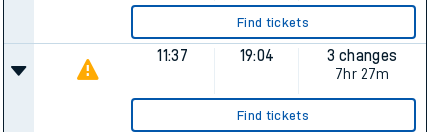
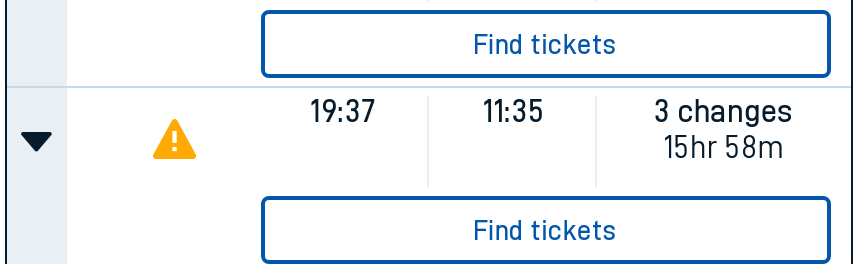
[157,48,188,64] 11:37 -> [310,96,378,128] 19:37
[240,48,274,64] 19:04 -> [483,96,543,128] 11:35
[335,66,390,82] 7hr 27m -> [663,132,785,164] 15hr 58m

